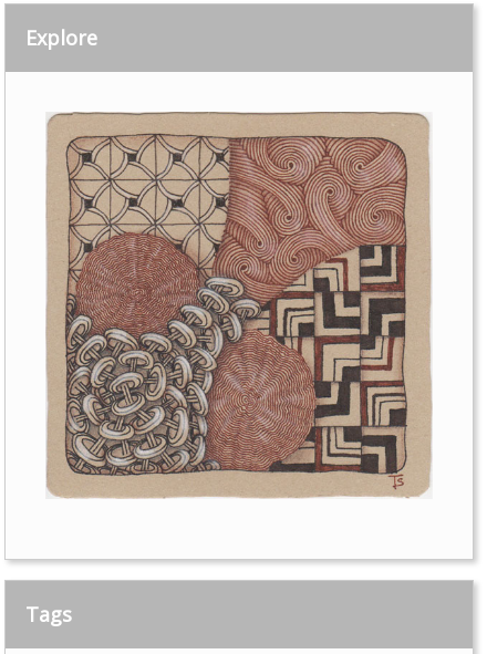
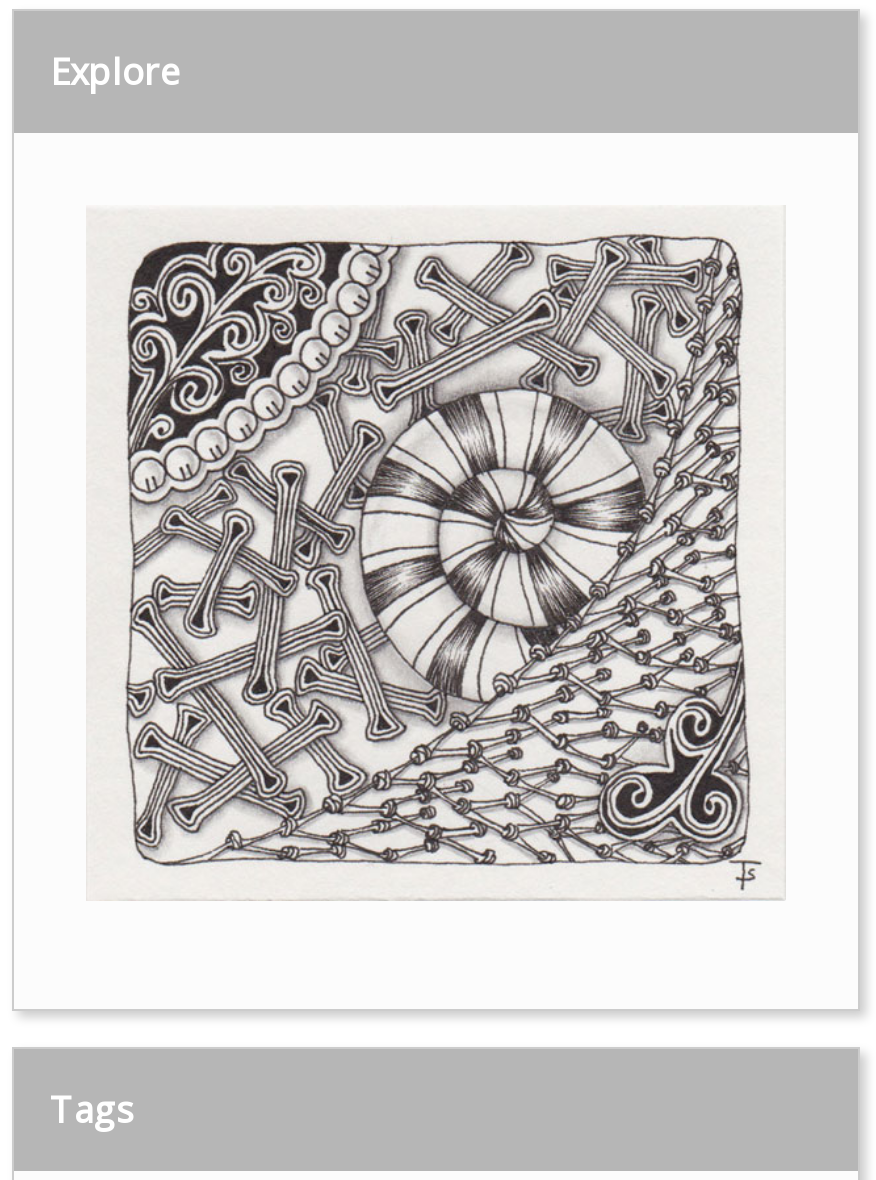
[45,111,433,499] [image] -> [88,205,784,897] [image]

